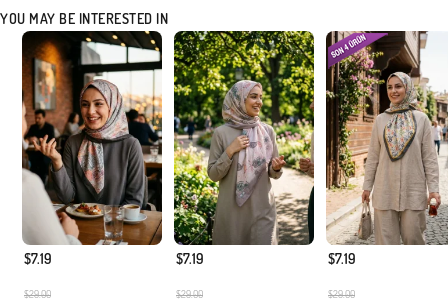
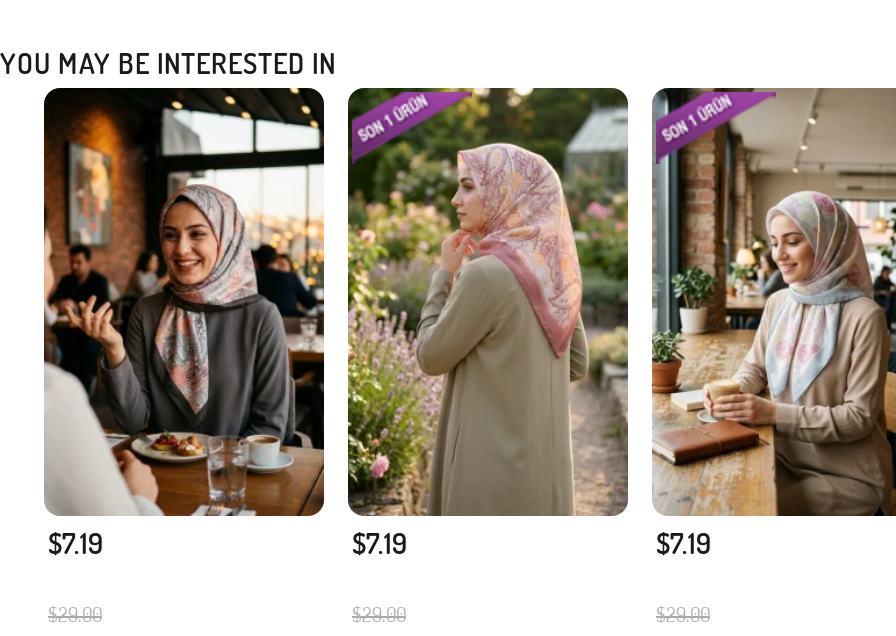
[173,30,315,246] [image] -> [346,86,630,518] [image]
[325,30,445,245] [image] -> [650,86,890,516] [image]

